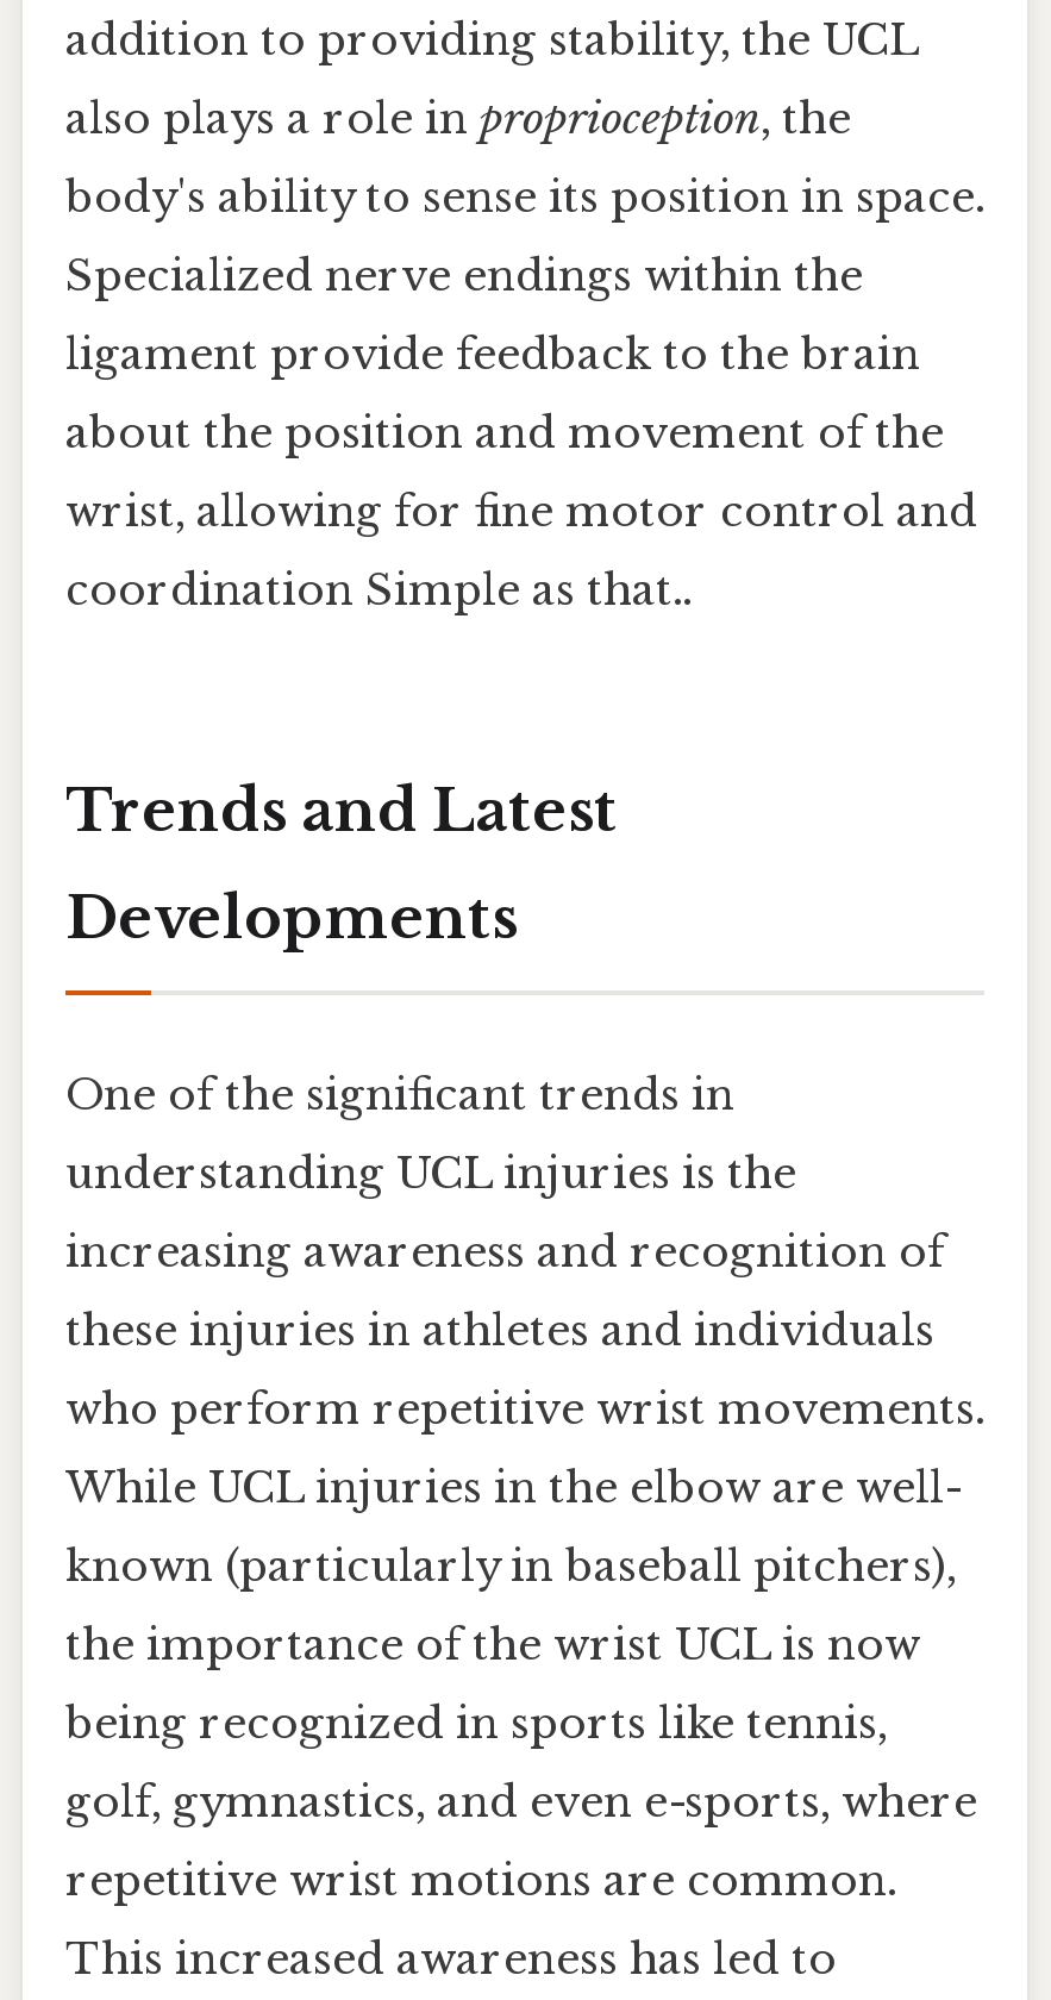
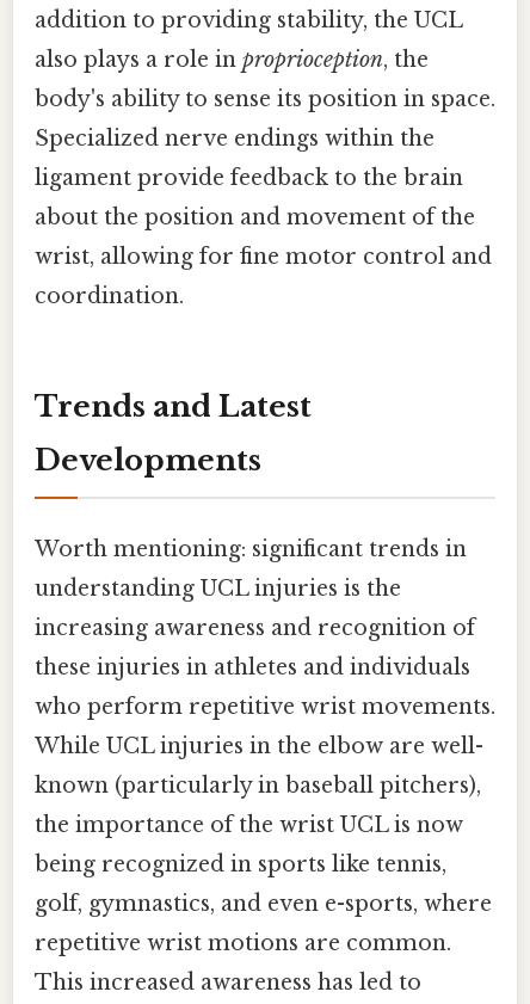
[65,565,692,618] coordination Simple as that.. -> [35,283,184,310] coordination.
[65,1070,734,1122] One of the significant trends in -> [35,537,467,563] Worth mentioning: significant trends in

